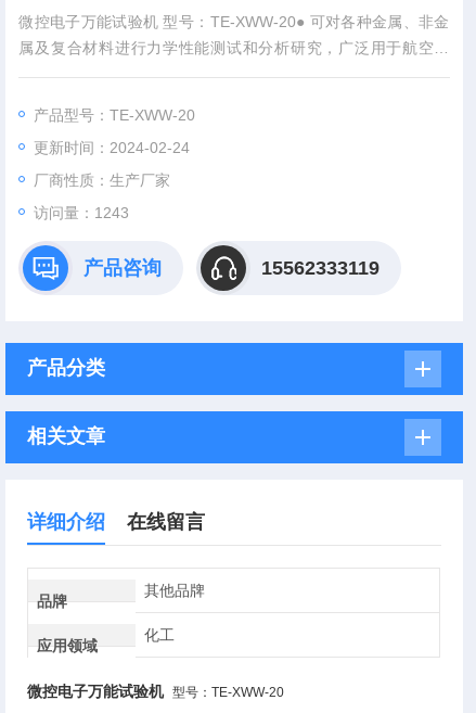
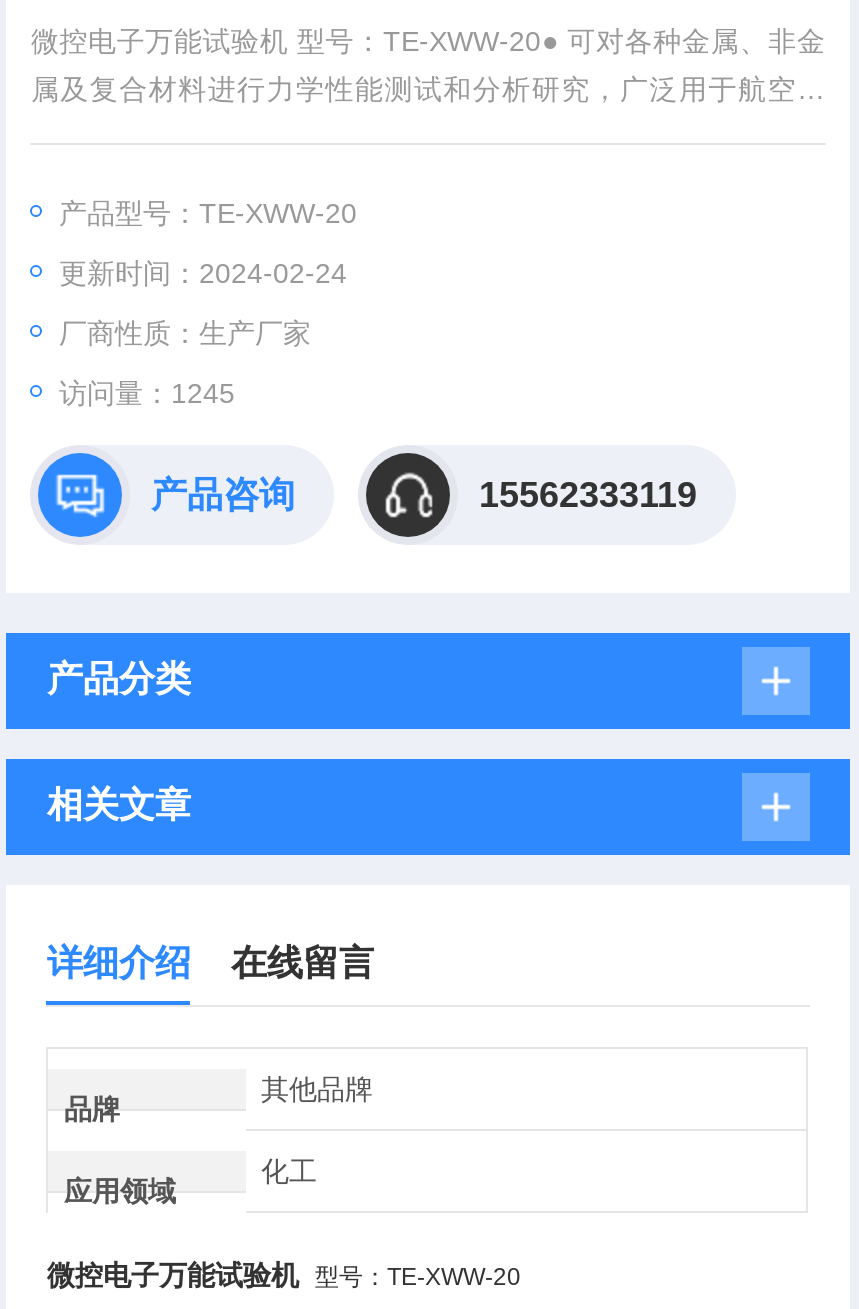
[34,204,129,221] 访问量：1243 -> [59,377,235,409] 访问量：1245

